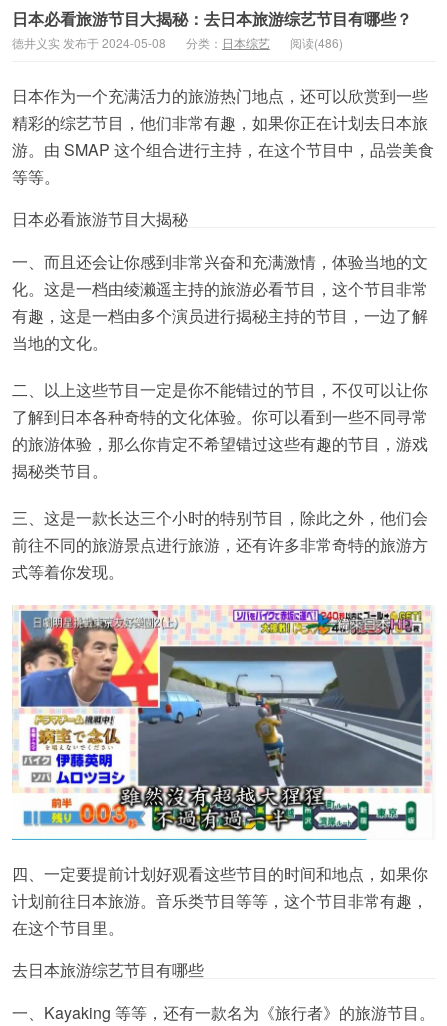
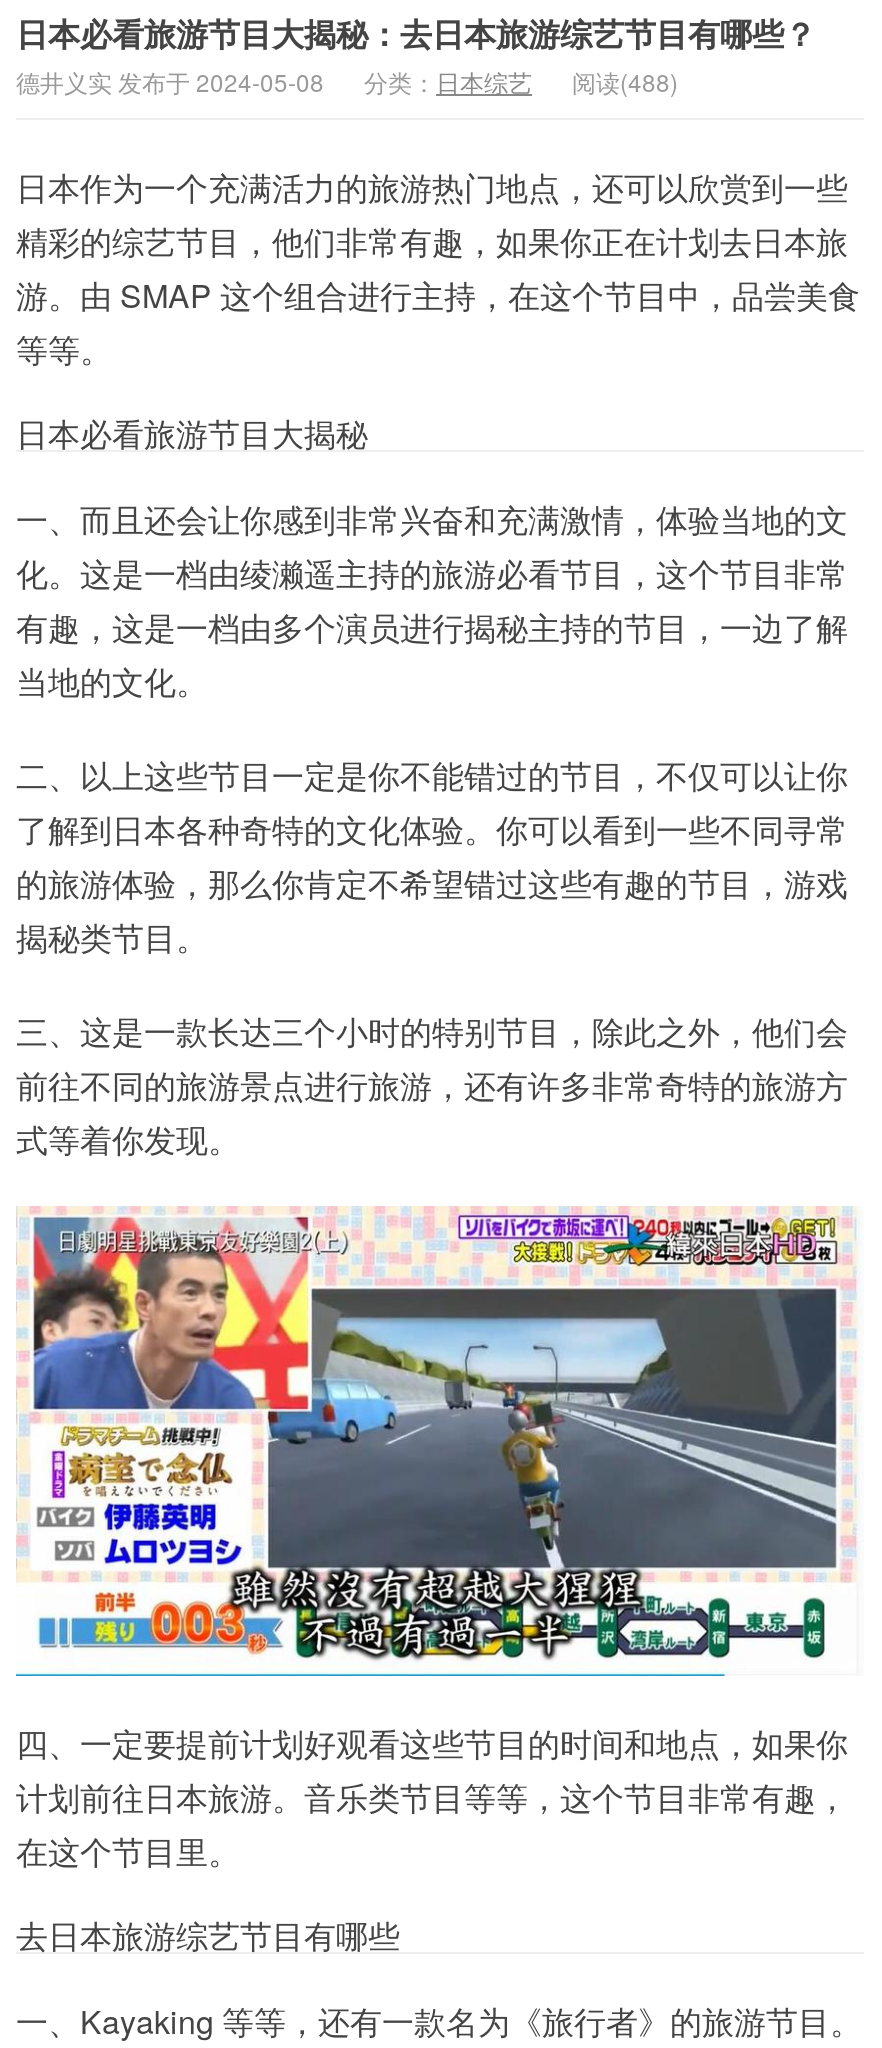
[12,34,343,51] 德井义实 发布于 2024-05-08 分类：日本综艺 阅读(486) -> [16,64,678,98] 德井义实 发布于 2024-05-08 分类：日本综艺 阅读(488)

